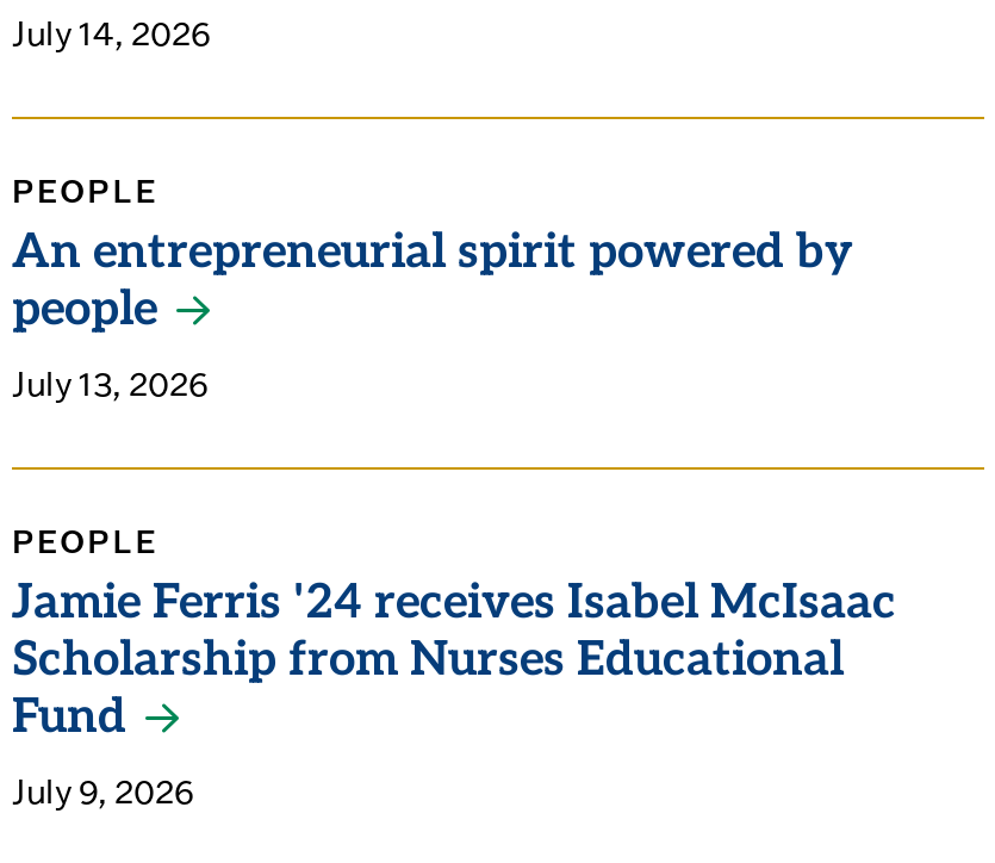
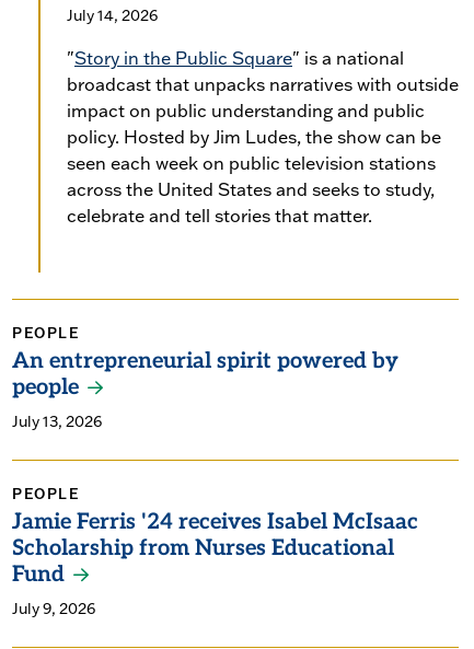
none -> [67,47,459,227] "Story in the Public Square" is a national | broadcast that unpacks narratives with outside | impact on public understanding and public | policy. Hosted by Jim Ludes, the show can be | seen each week on public television stations | across the United States and seeks to study, | celebrate and tell stories that matter.

